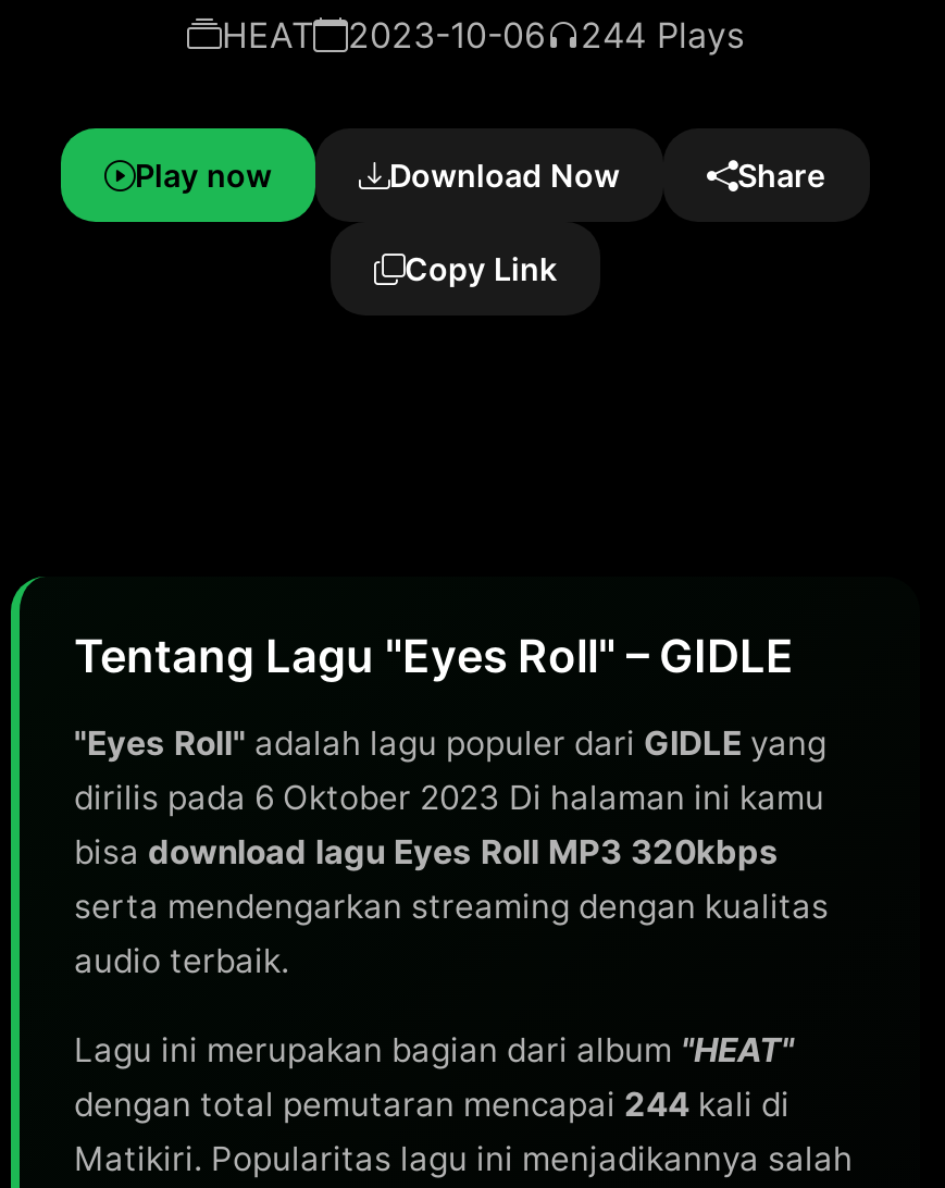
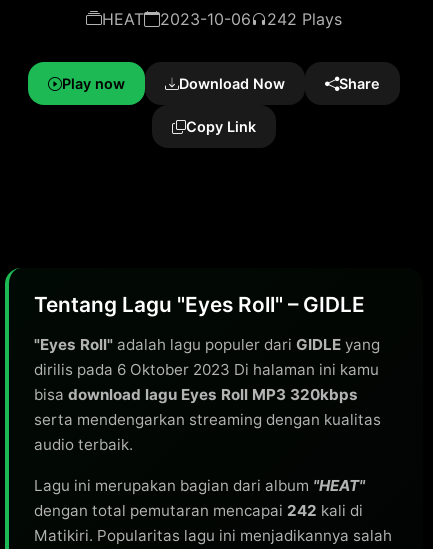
[222,13,744,57] HEAT 2023-10-06 244 Plays -> [102,9,342,29] HEAT 2023-10-06 242 Plays
[74,1084,789,1125] dengan total pemutaran mencapai 244 kali di -> [34,501,363,520] dengan total pemutaran mencapai 242 kali di

